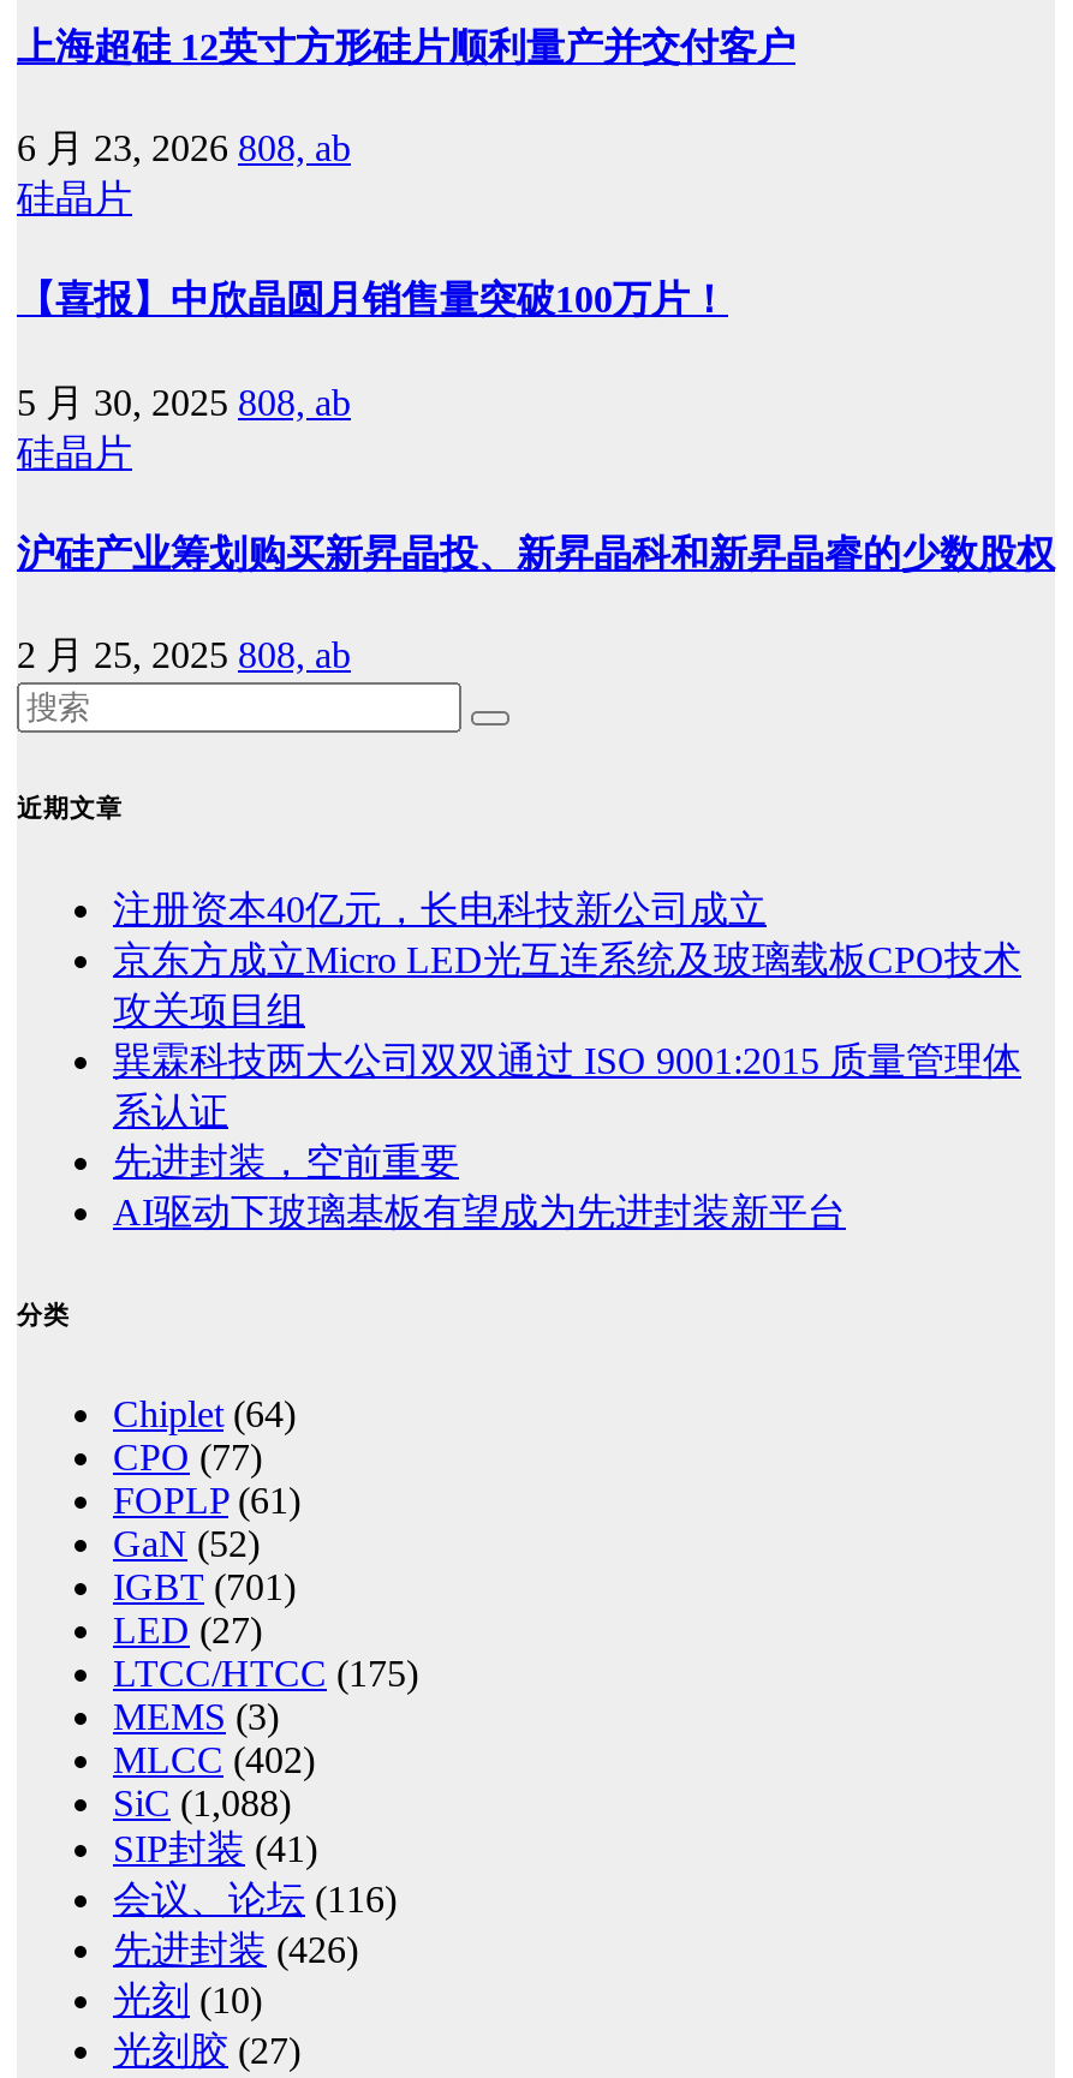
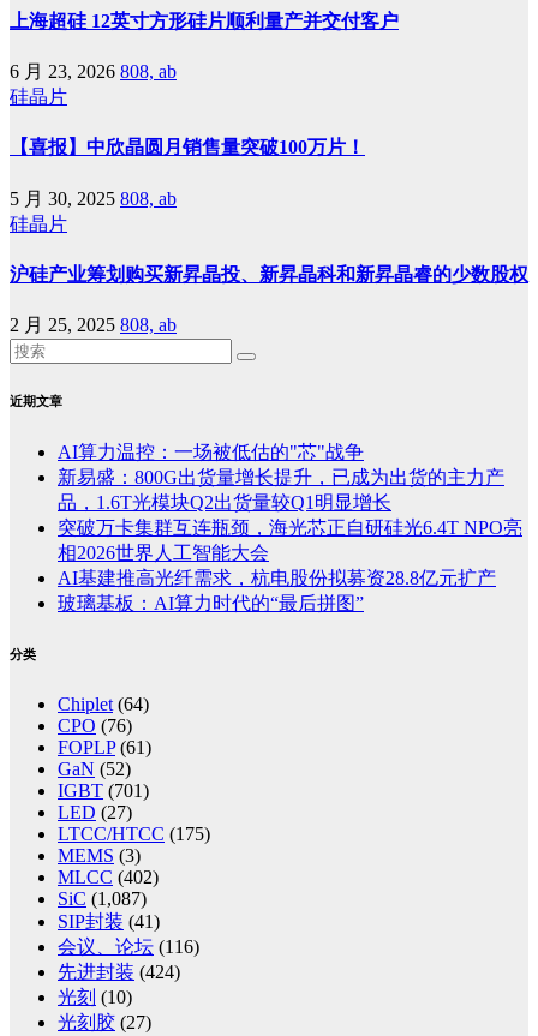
[113,889,1021,1233] 注册资本40亿元，长电科技新公司成立 | 京东方成立Micro LED光互连系统及玻璃载板CPO技术 | 攻关项目组 | 巽霖科技两大公司双双通过 ISO 9001:2015 质量管理体 | 系认证 | 先进封装，空前重要 | AI驱动下玻璃基板有望成为先进封装新平台 -> [58,442,522,614] AI算力温控：一场被低估的"芯"战争 | 新易盛：800G出货量增长提升，已成为出货的主力产 | 品，1.6T光模块Q2出货量较Q1明显增长 | 突破万卡集群互连瓶颈，海光芯正自研硅光6.4T NPO亮 | 相2026世界人工智能大会 | AI基建推高光纤需求，杭电股份拟募资28.8亿元扩产 | 玻璃基板：AI算力时代的“最后拼图”
[113,1437,262,1478] CPO (77) -> [58,716,132,736] CPO (76)
[113,1783,291,1824] SiC (1,088) -> [58,888,147,909] SiC (1,087)
[113,1929,358,1970] 先进封装(426) -> [58,962,180,982] 先进封装(424)

